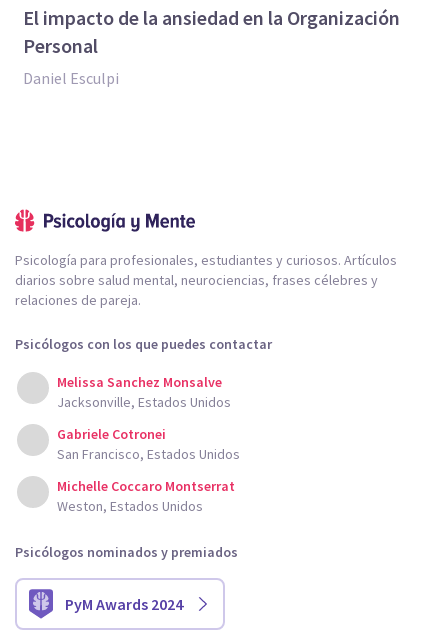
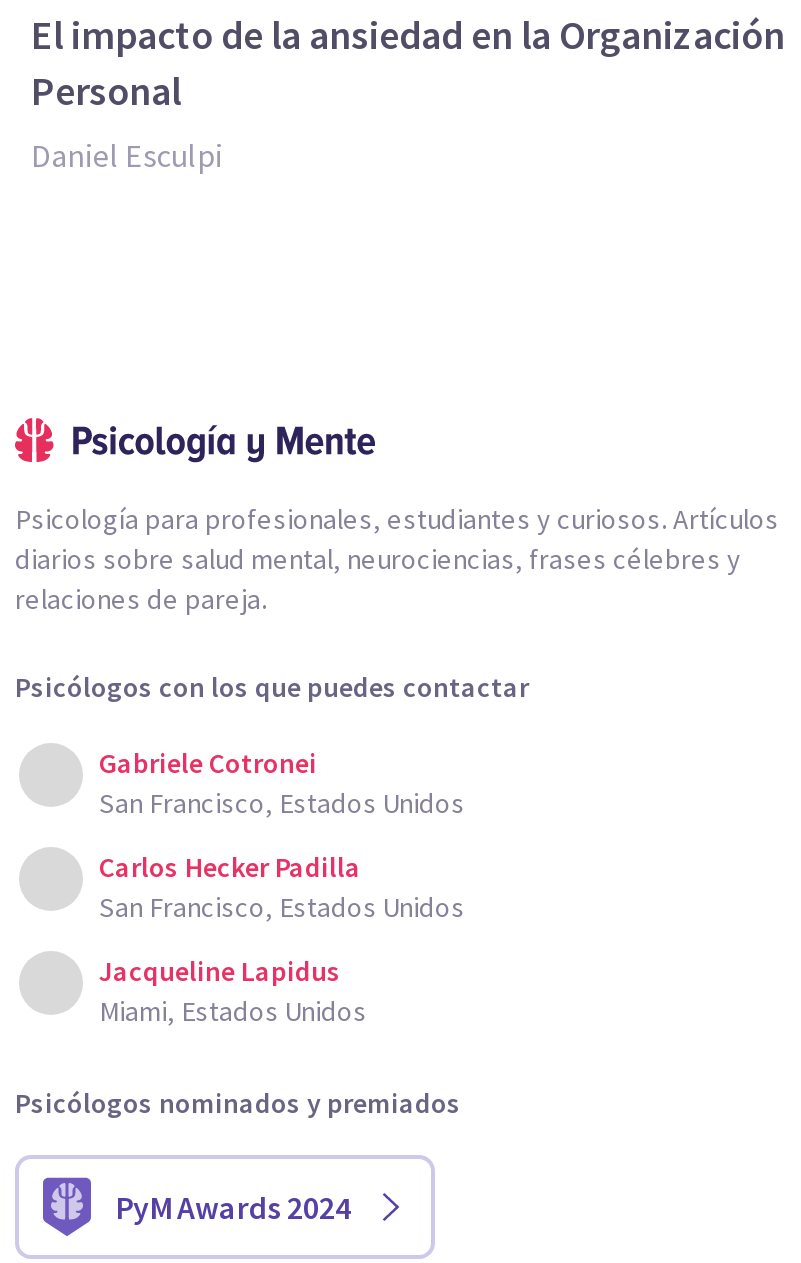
[57,373,231,411] Melissa Sanchez Monsalve | Jacksonville, Estados Unidos -> none
moved [57,425,240,463] -> [99,745,465,821]: Gabriele Cotronei | San Francisco, Estados Unidos
[57,477,235,515] Michelle Coccaro Montserrat | Weston, Estados Unidos -> [99,849,465,1029] Carlos Hecker Padilla | San Francisco, Estados Unidos | Jacqueline Lapidus | Miami, Estados Unidos

